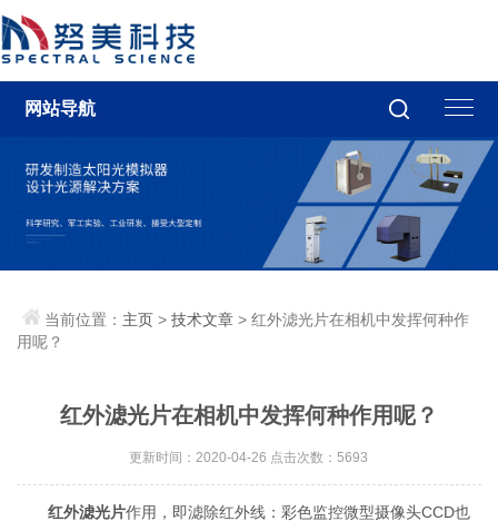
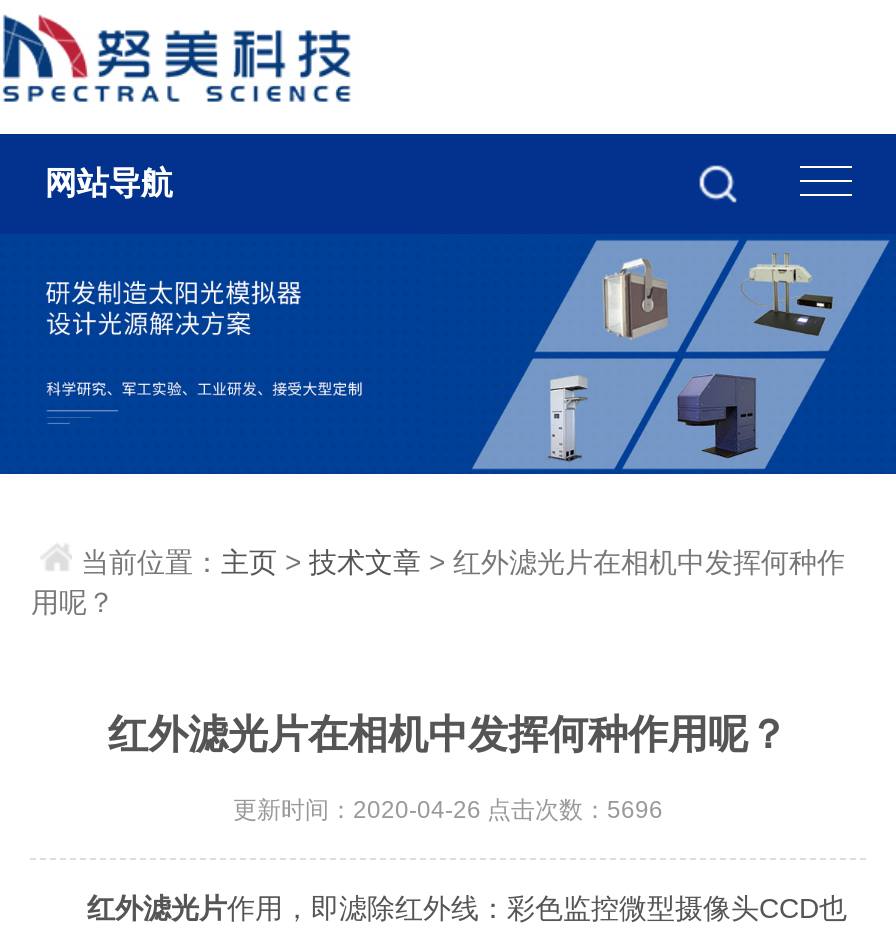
[130,450,368,466] 更新时间：2020-04-26 点击次数：5693 -> [233,796,663,824] 更新时间：2020-04-26 点击次数：5696

